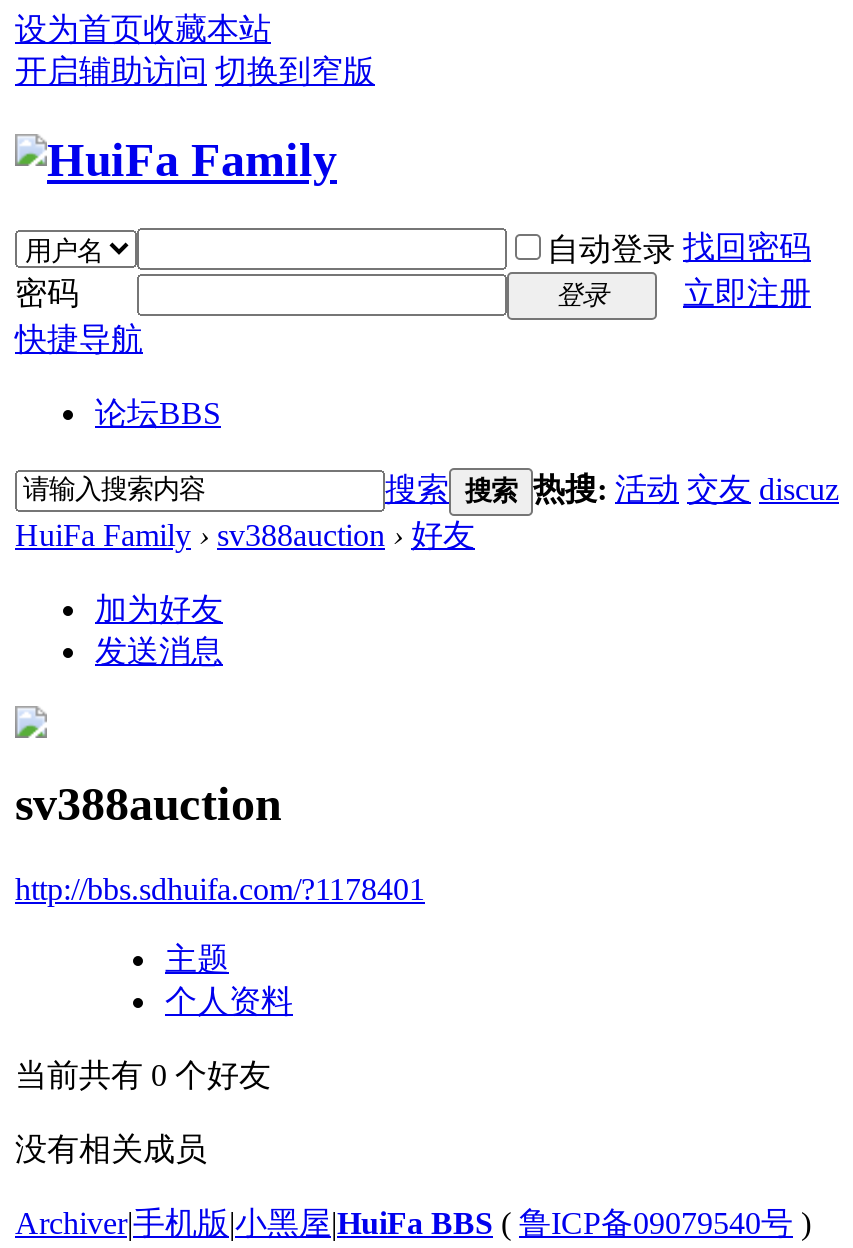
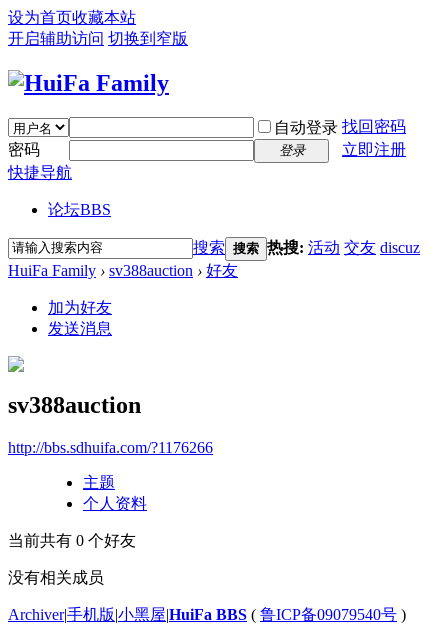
[15,871,425,905] http://bbs.sdhuifa.com/?1178401 -> [8,439,213,456] http://bbs.sdhuifa.com/?1176266

